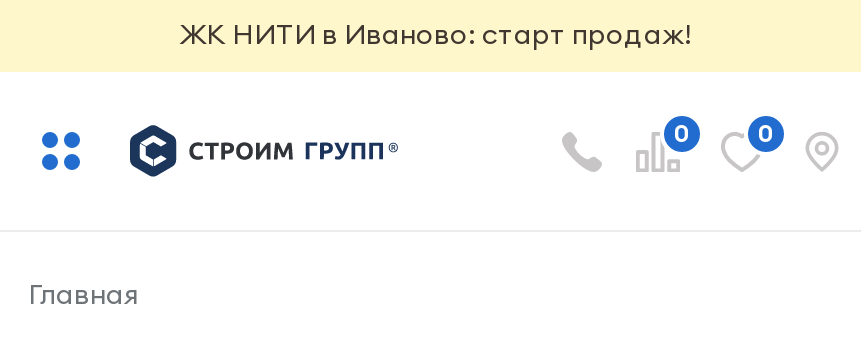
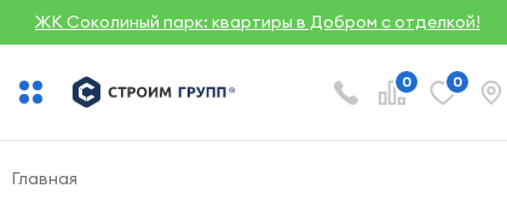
[180,16,692,52] ЖК НИТИ в Иваново: старт продаж! -> [35,11,480,33] ЖК Соколиный парк: квартиры в Добром с отделкой!

